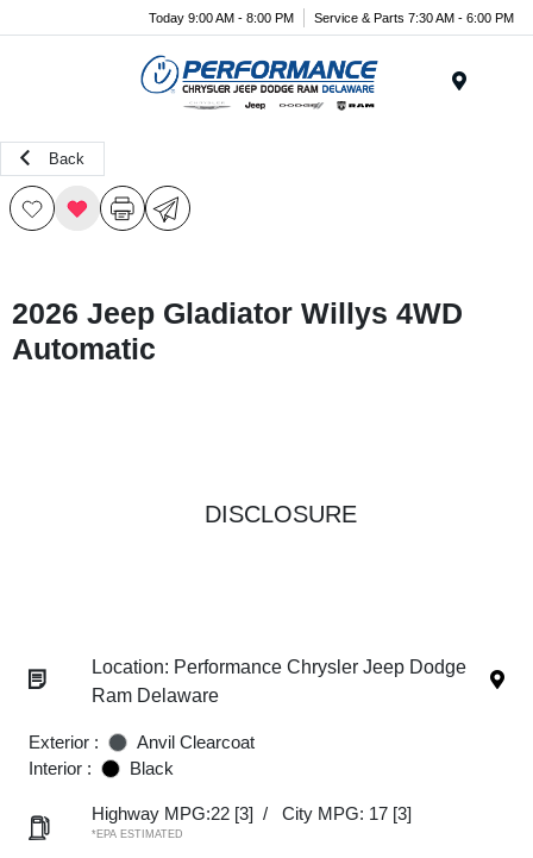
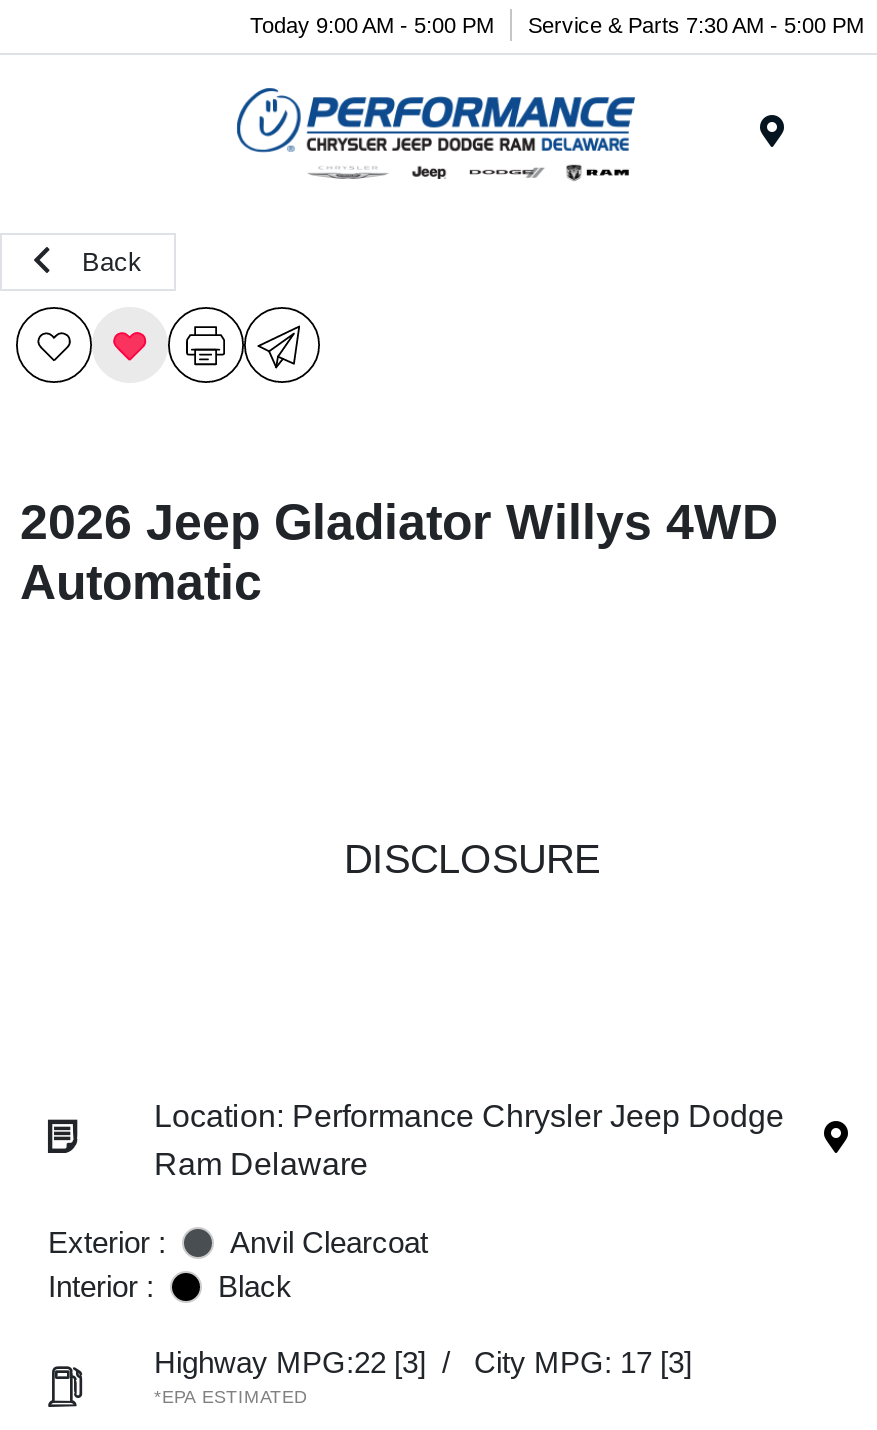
[149,10,294,24] Today 9:00 AM - 8:00 PM -> [250,12,494,36] Today 9:00 AM - 5:00 PM
[314,10,514,24] Service & Parts 7:30 AM - 6:00 PM -> [528,12,864,36] Service & Parts 7:30 AM - 5:00 PM

